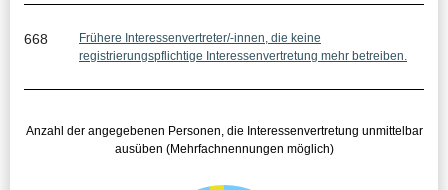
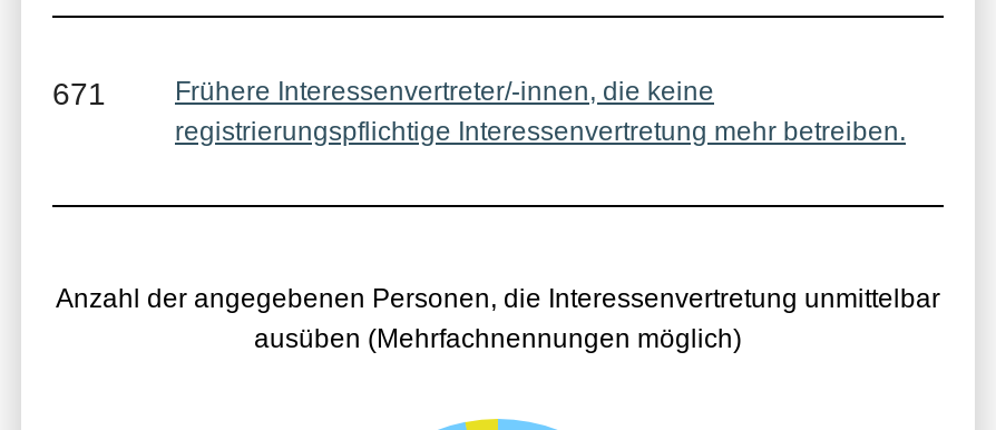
[24,31,48,47] 668 -> [52,76,106,111] 671

